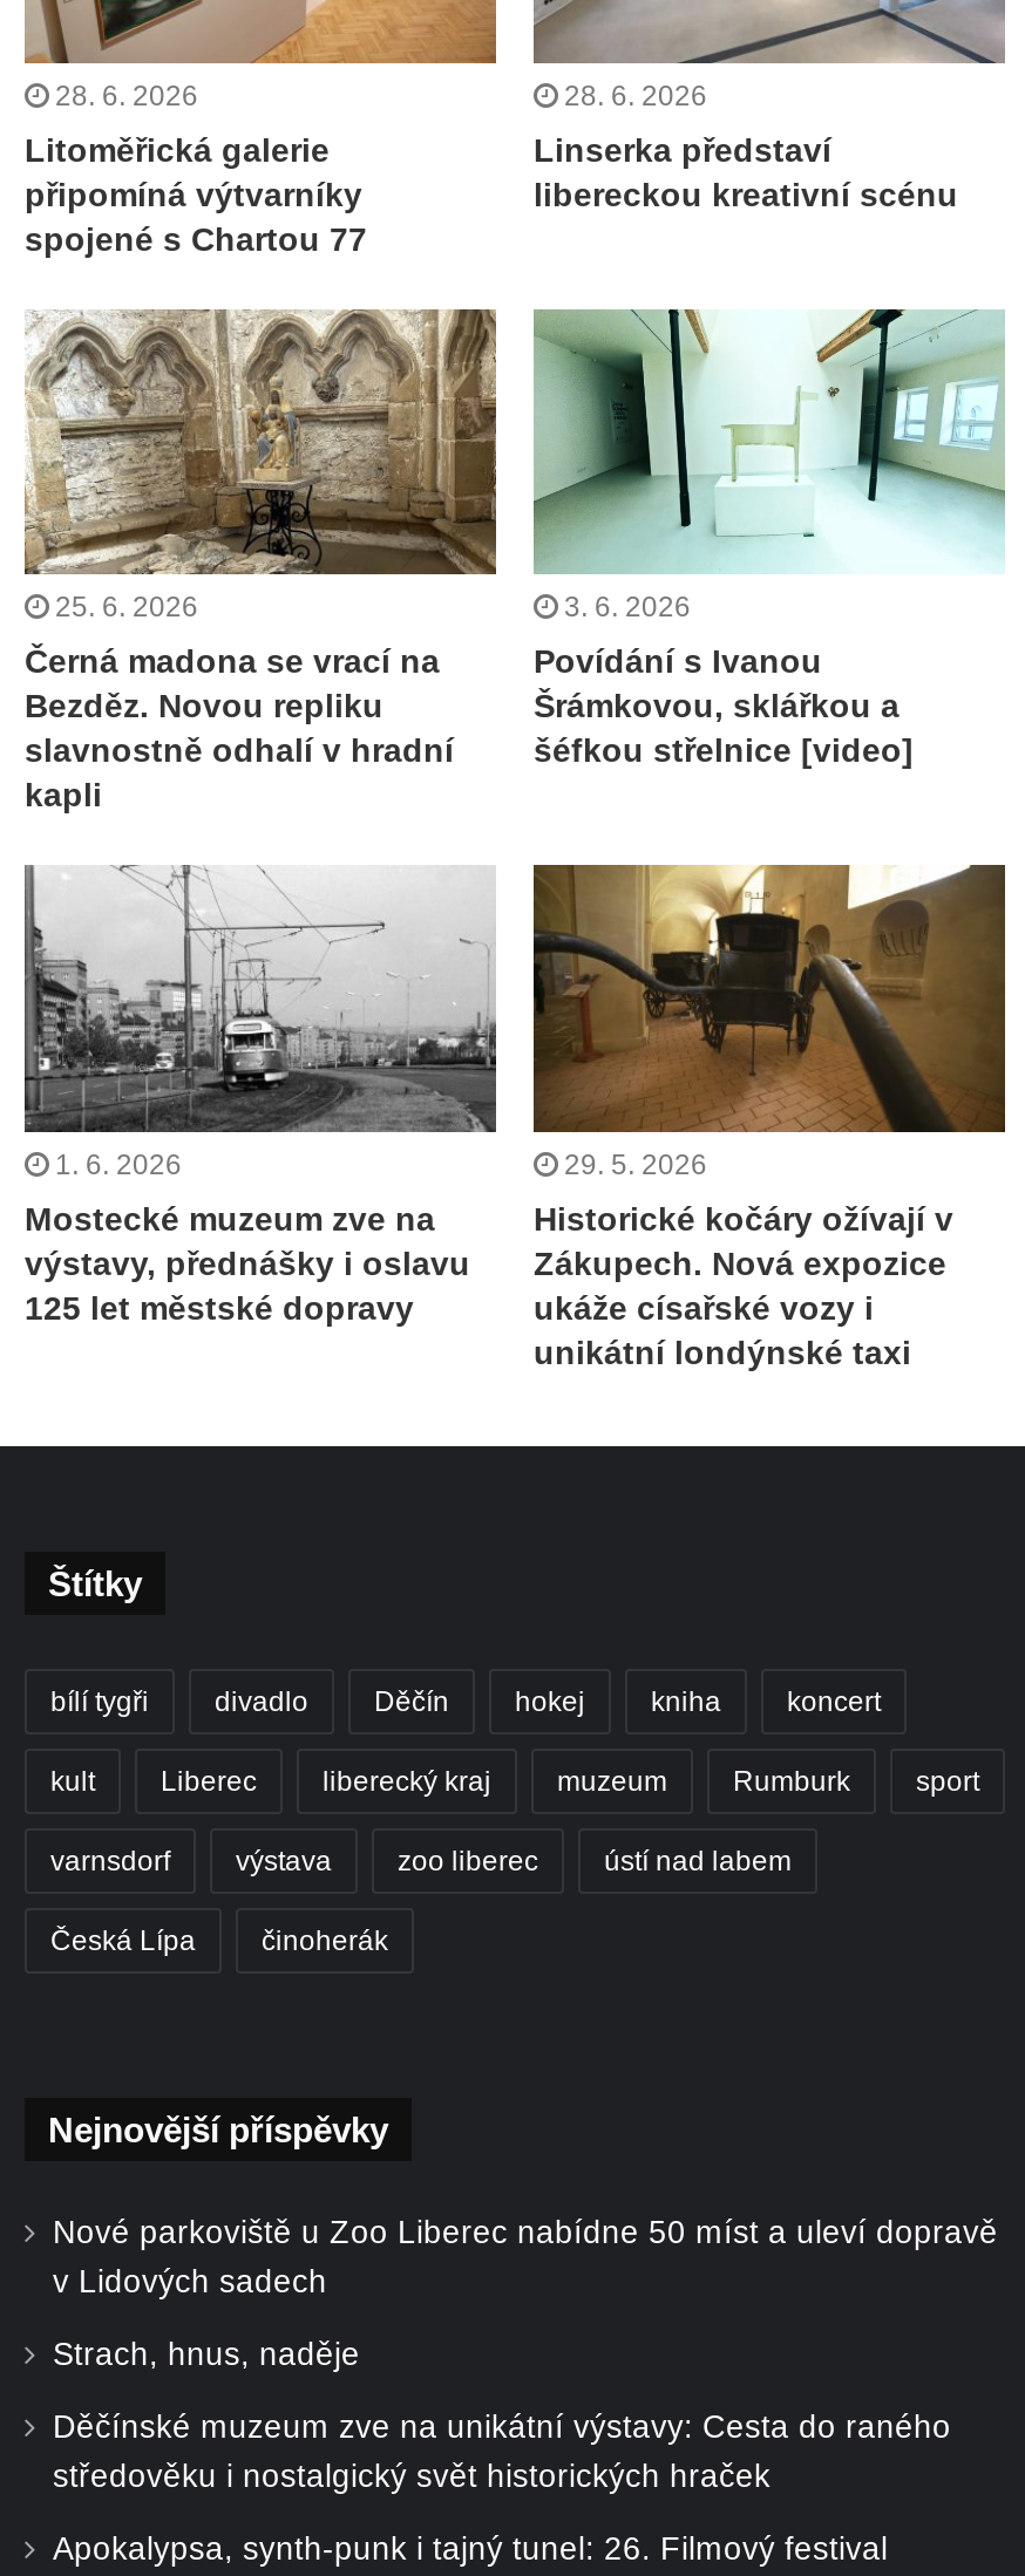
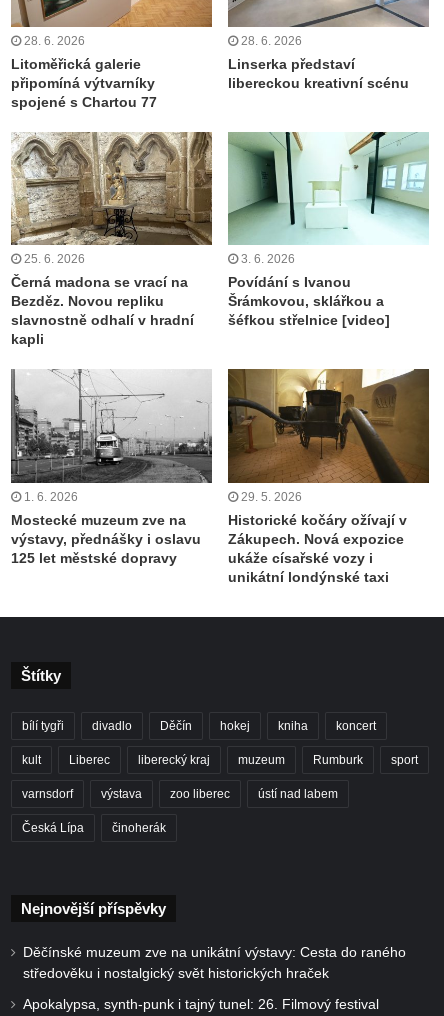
[53,2215,998,2372] Nové parkoviště u Zoo Liberec nabídne 50 míst a uleví dopravě | v Lidových sadech | Strach, hnus, naděje -> none

